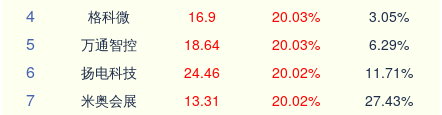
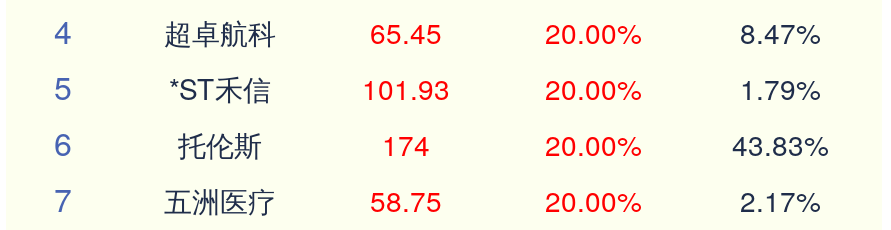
[88,6,409,26] 格科微 | 16.9 | 20.03% | 3.05% -> [164,12,820,52] 超卓航科 | 65.45 | 20.00% | 8.47%
[81,34,409,54] 万通智控 | 18.64 | 20.03% | 6.29% -> [169,68,820,108] *ST禾信 | 101.93 | 20.00% | 1.79%
[81,62,413,82] 扬电科技 | 24.46 | 20.02% | 11.71% -> [178,124,828,164] 托伦斯 | 174 | 20.00% | 43.83%
[81,90,413,110] 米奥会展 | 13.31 | 20.02% | 27.43% -> [164,180,820,220] 五洲医疗 | 58.75 | 20.00% | 2.17%

